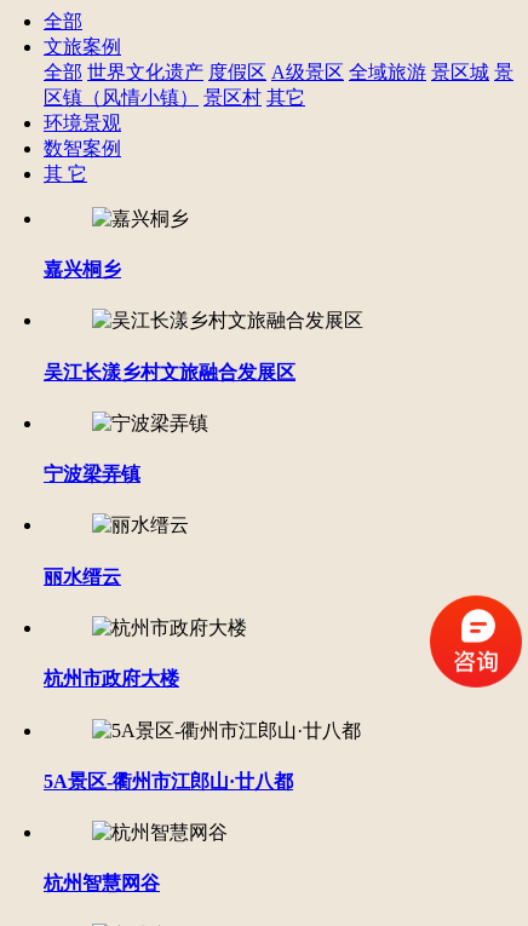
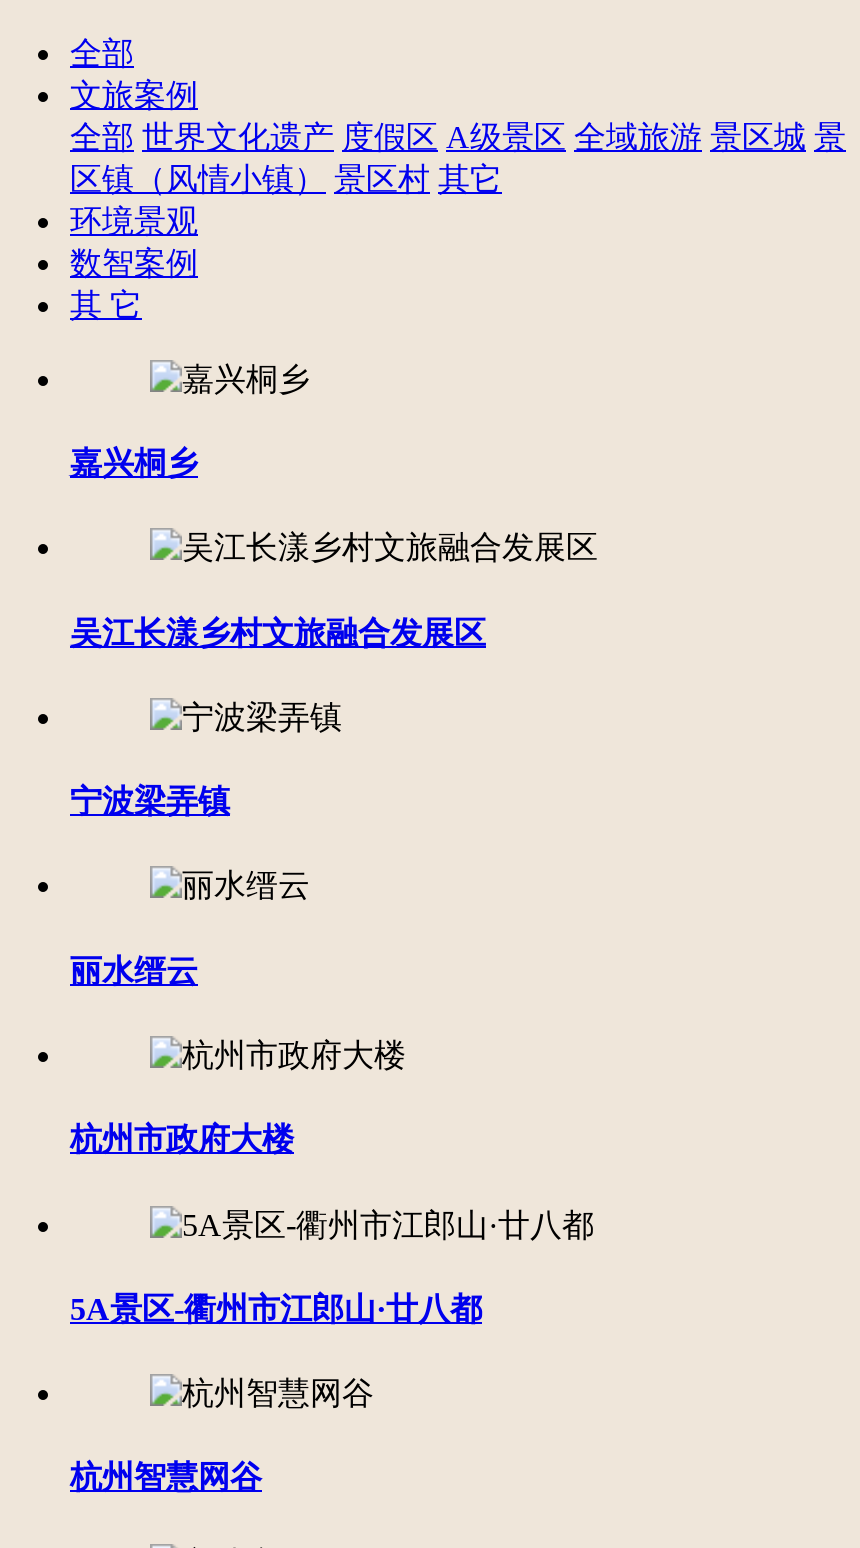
[429,594,523,689] [image] -> none

